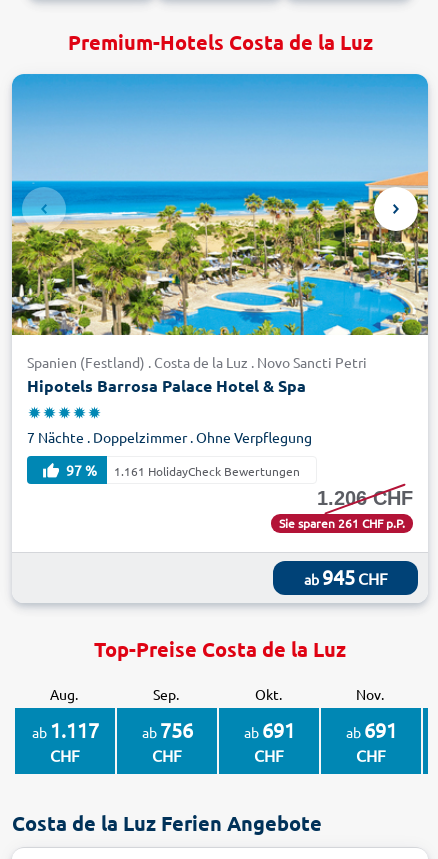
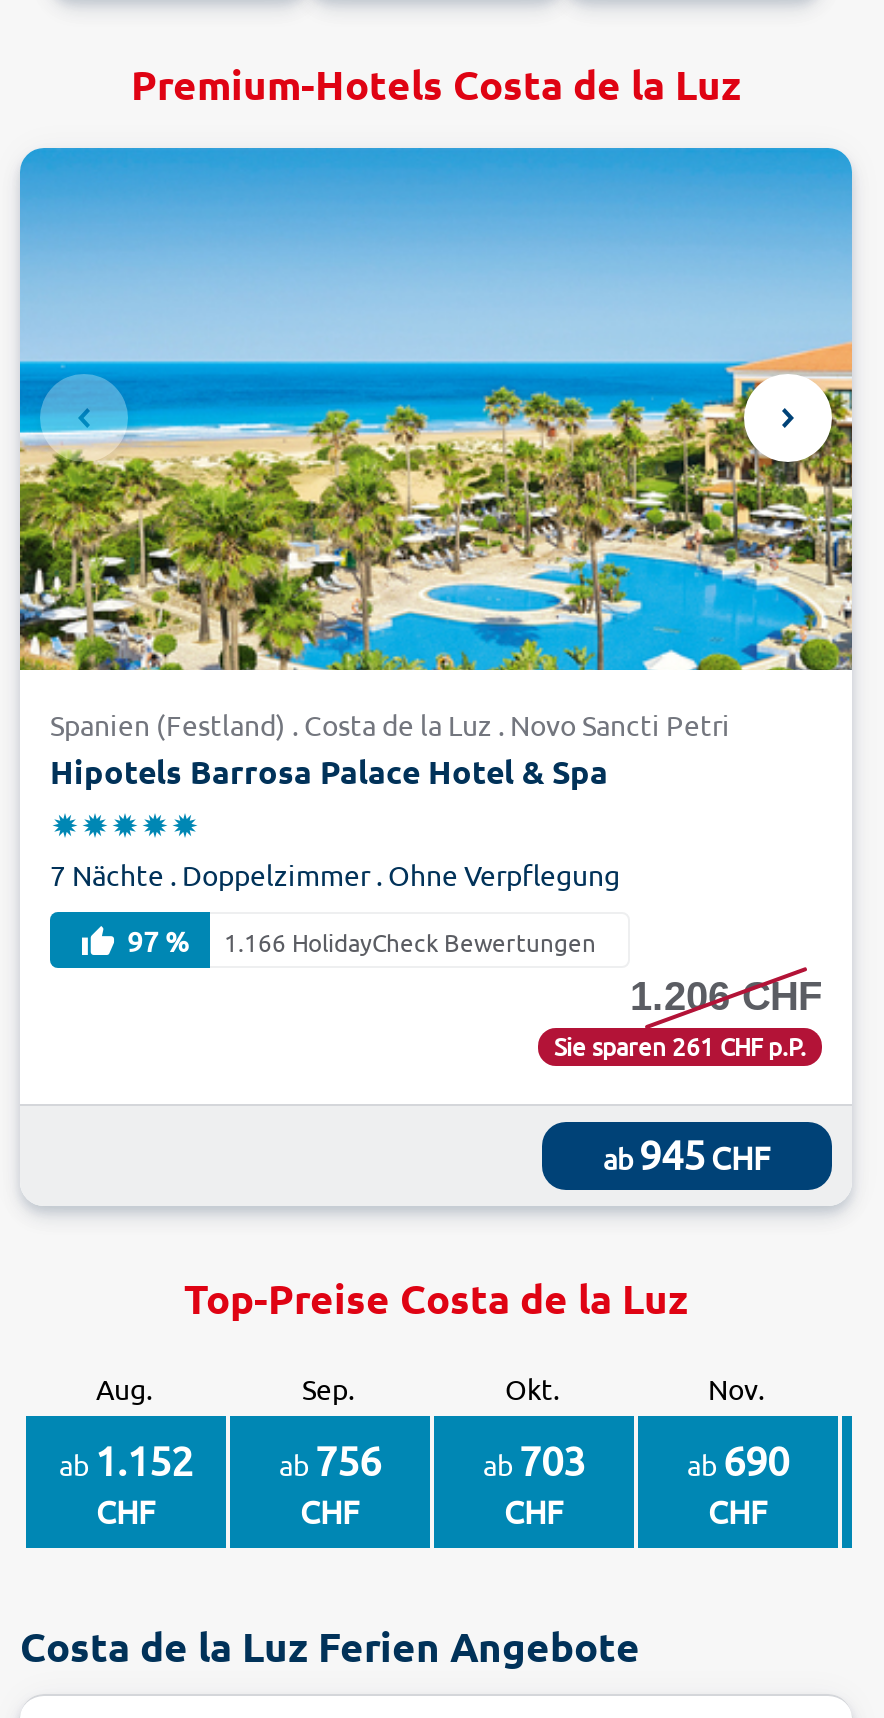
[114,463,300,479] 1.161 HolidayCheck Bewertungen -> [224,926,596,958] 1.166 HolidayCheck Bewertungen
[31,717,192,742] ab 1.117 ab 756 -> [59,1434,381,1484] ab 1.152 ab 756
[243,717,294,742] ab 691 -> [483,1434,585,1484] ab 703
[345,717,396,742] ab 691 -> [687,1434,789,1484] ab 690

